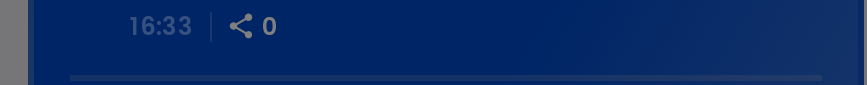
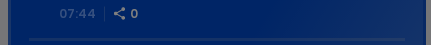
[130,9,278,43] 16:33 0 -> [59,5,138,22] 07:44 0

